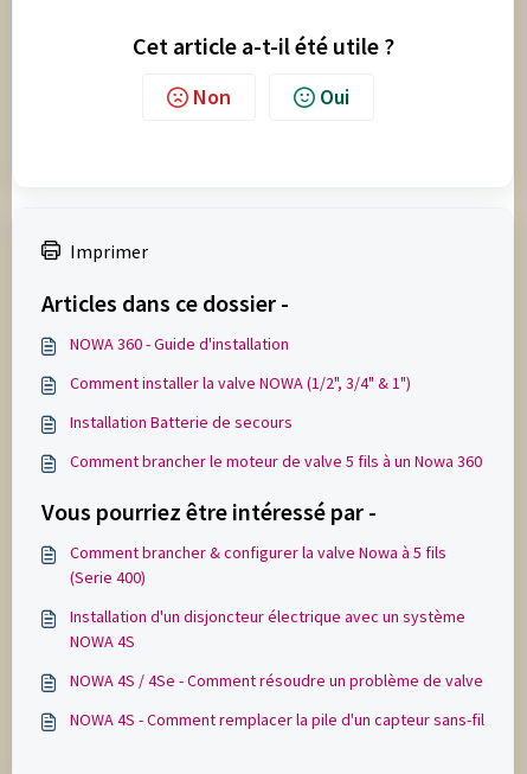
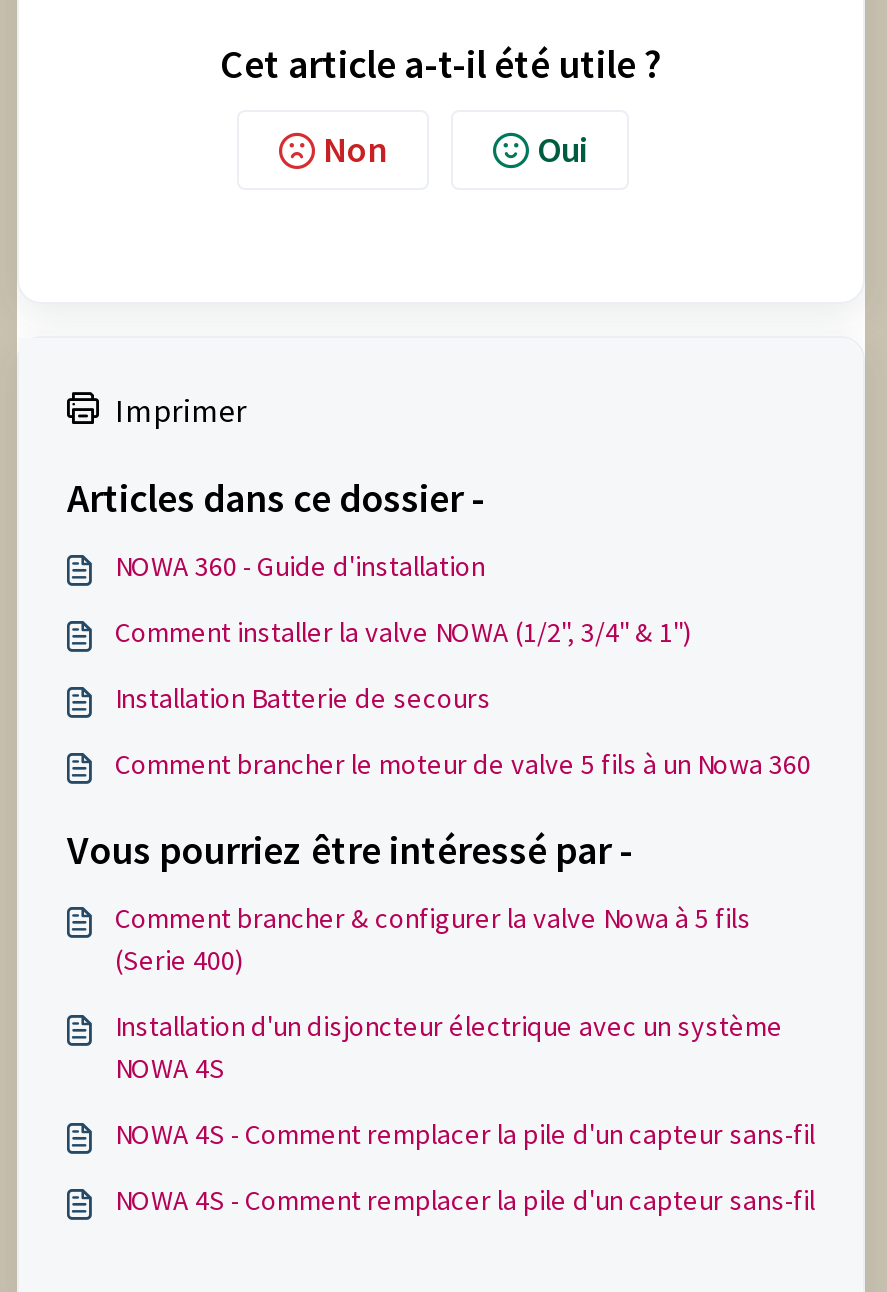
[70,669,483,691] NOWA 4S / 4Se - Comment résoudre un problème de valve -> [115,1115,815,1151] NOWA 4S - Comment remplacer la pile d'un capteur sans-fil

